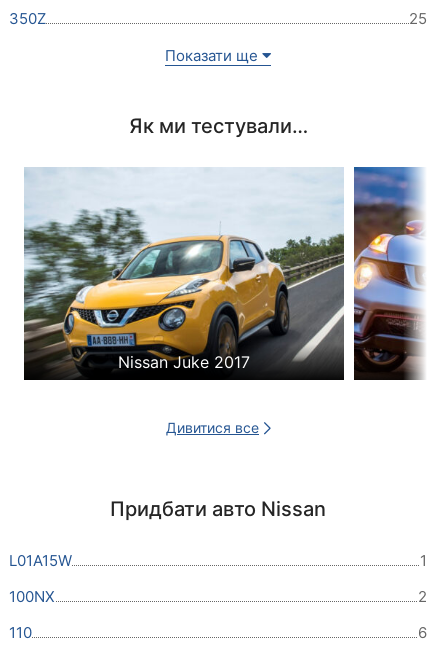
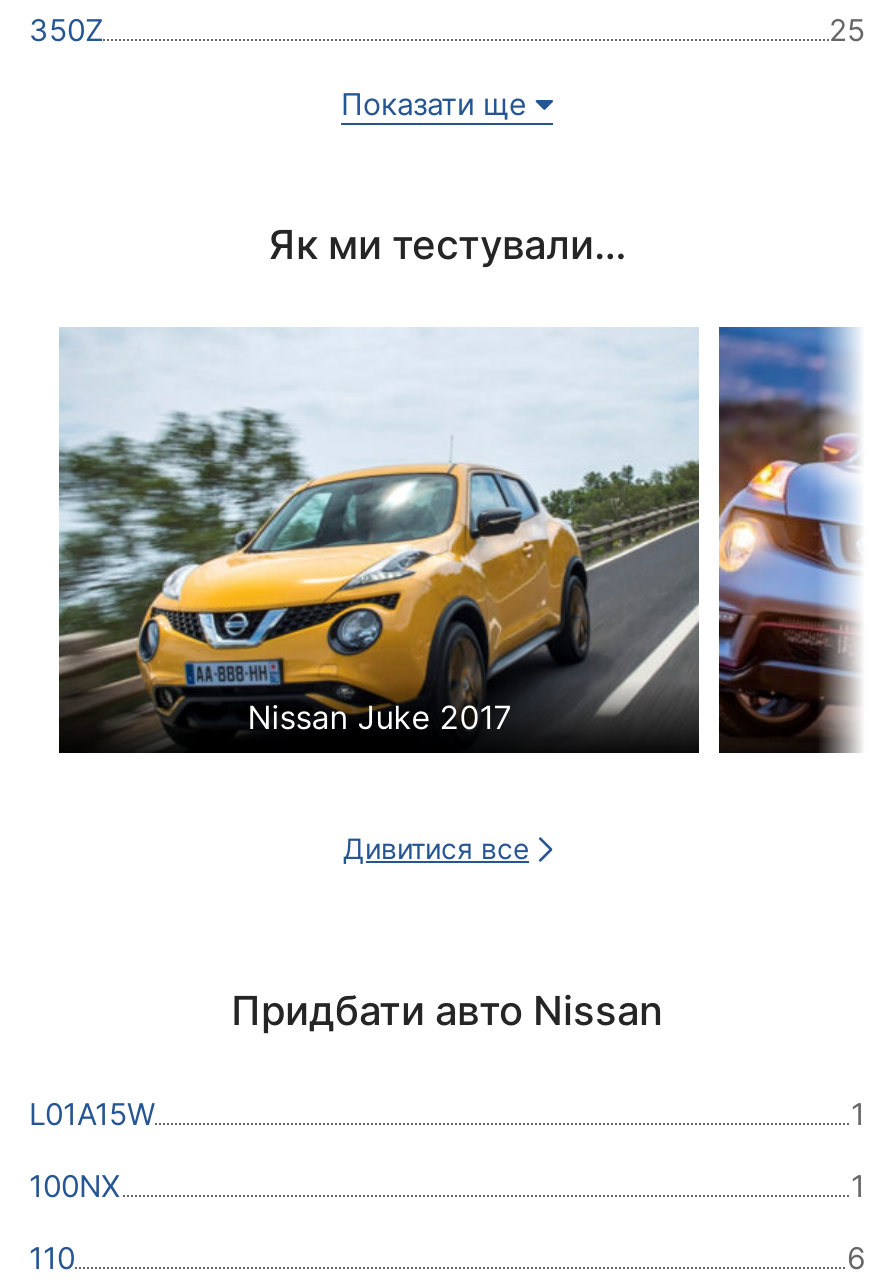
[418,587,427,606] 2 -> [851,1167,865,1205] 1

